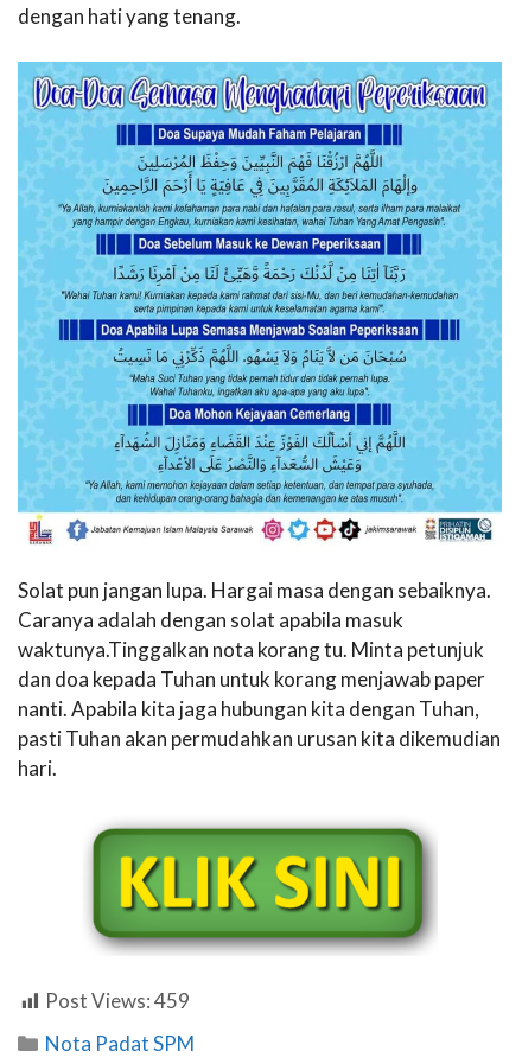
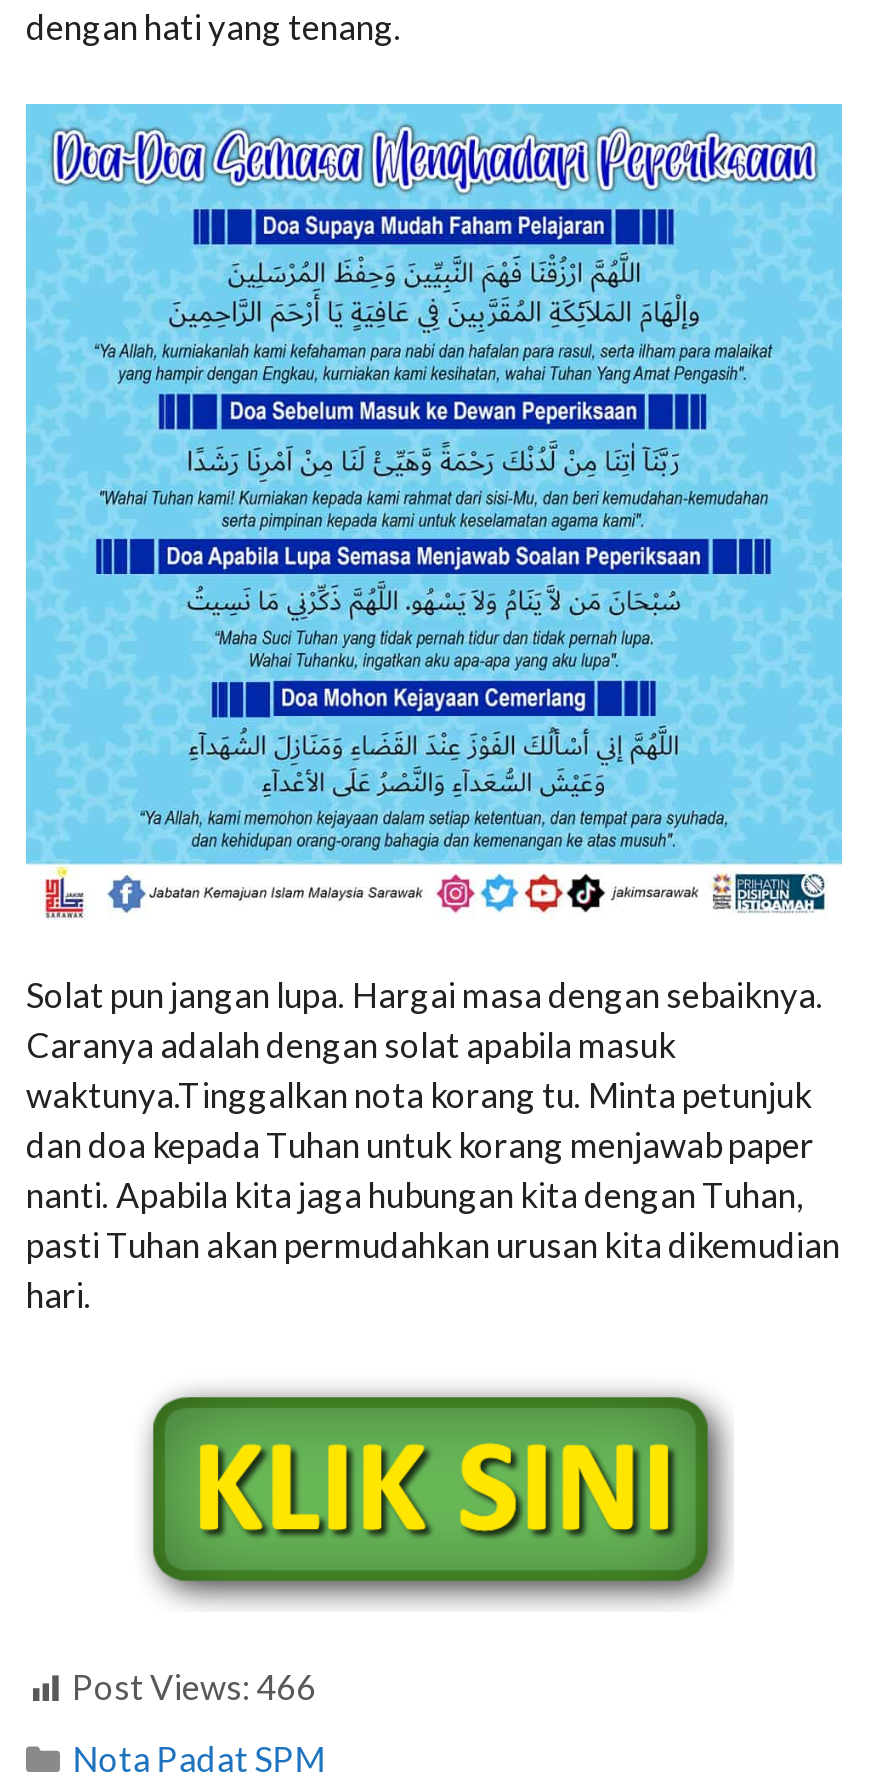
[45,988,190,1013] Post Views: 459 -> [72,1666,316,1708] Post Views: 466

